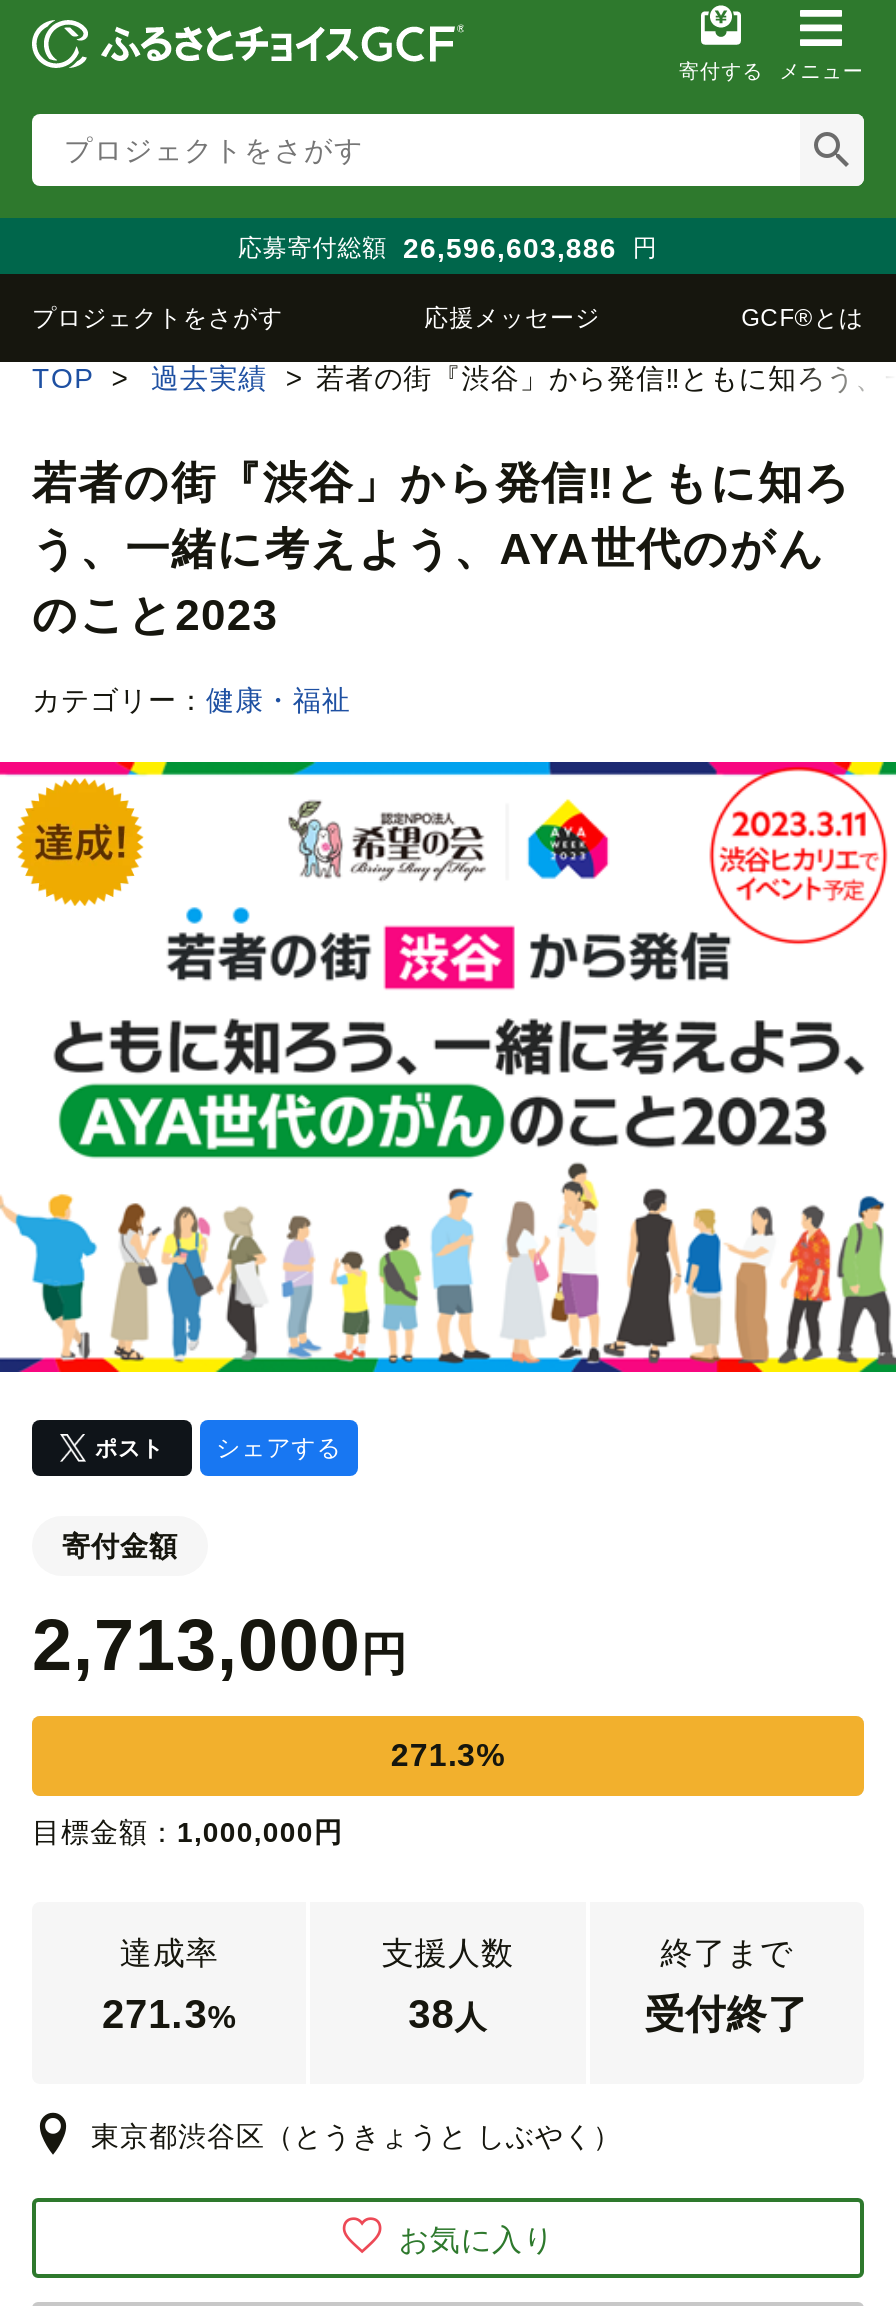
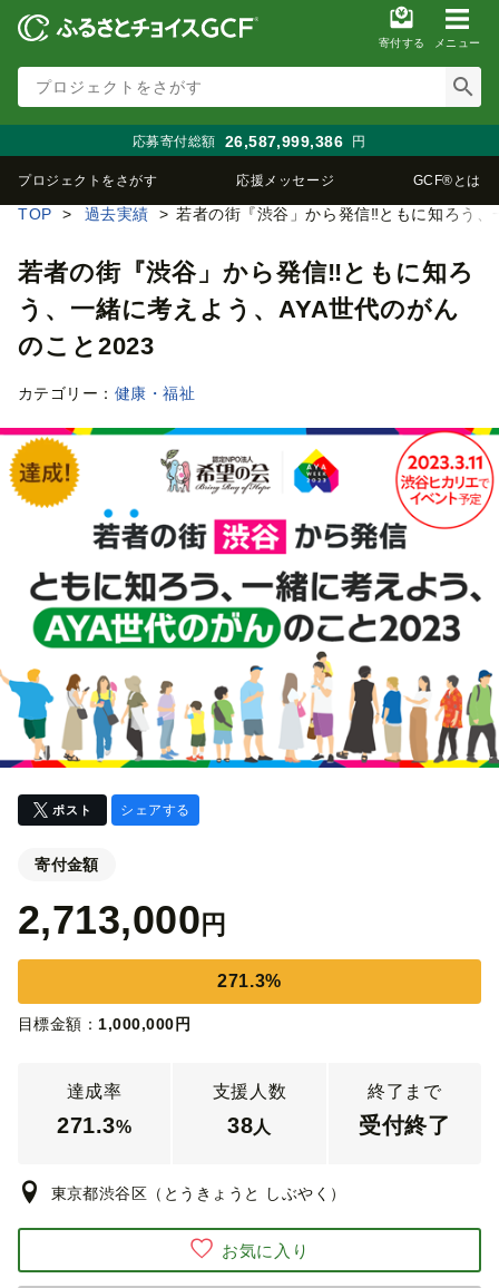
[238,231,658,263] 応募寄付総額 26,596,603,886 円 -> [133,132,366,150] 応募寄付総額 26,587,999,386 円

